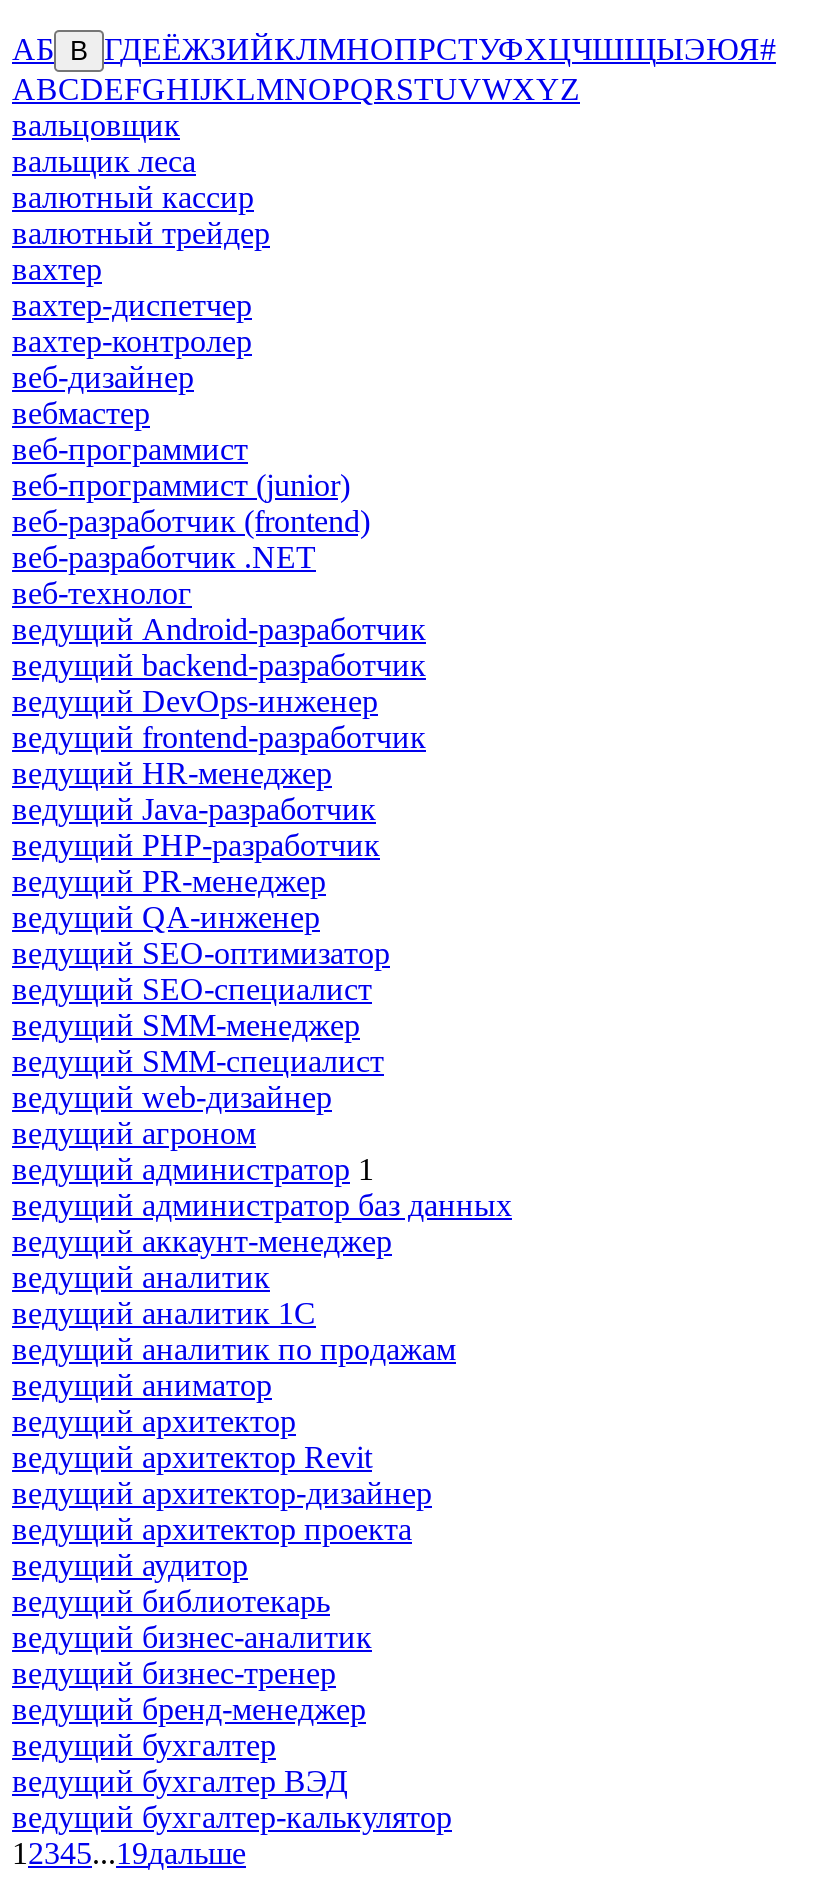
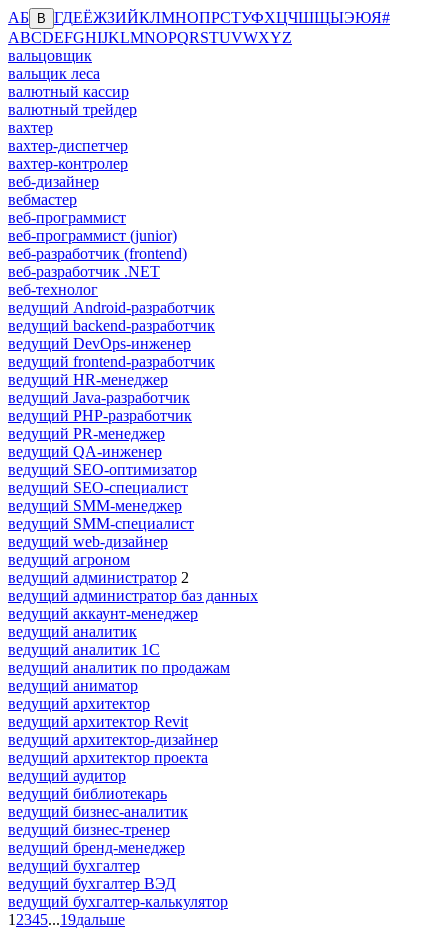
[12,1152,374,1186] ведущий администратор 1 -> [8,569,189,586] ведущий администратор 2

